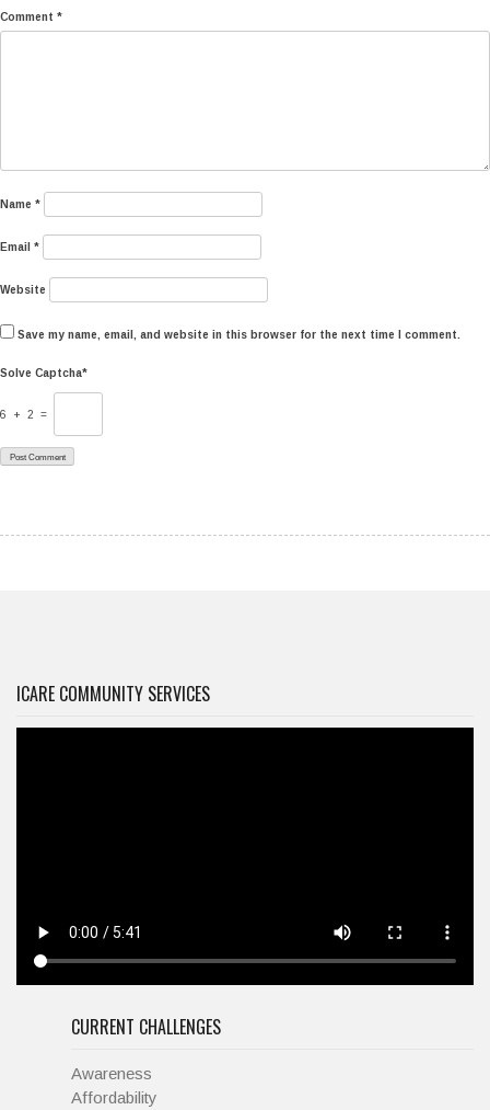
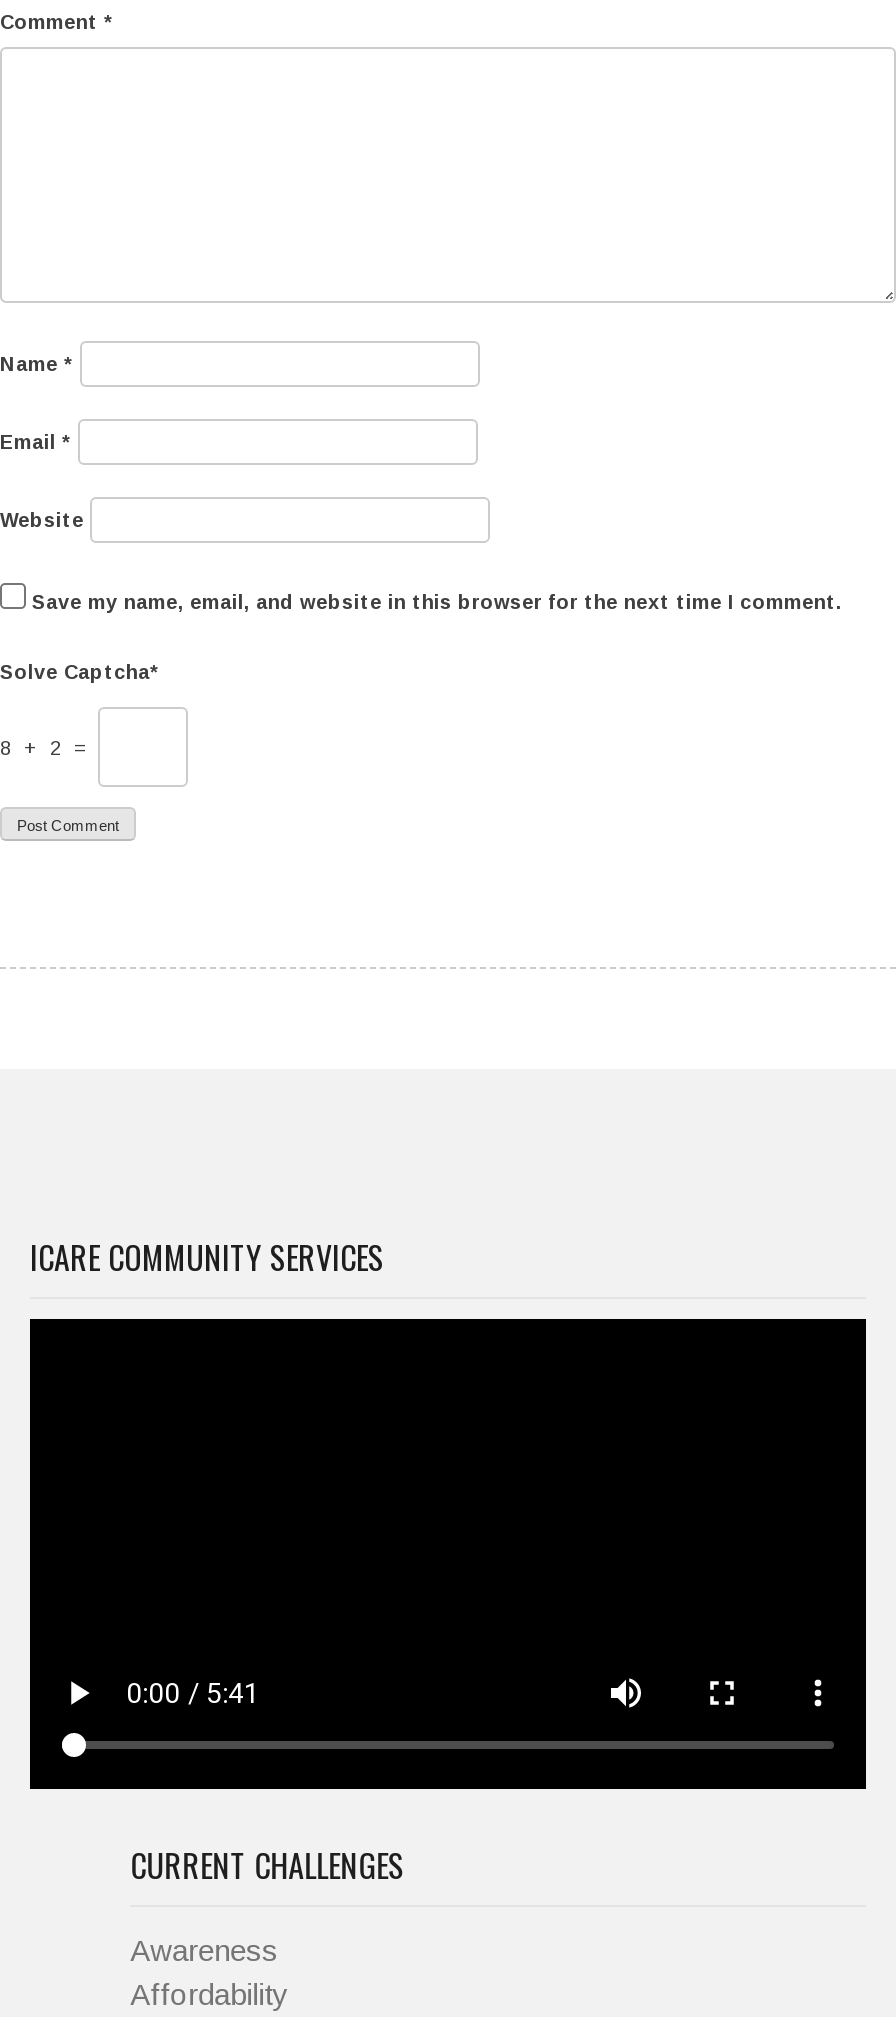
[0,409,54,421] 6 + 2 = -> [0,737,98,759] 8 + 2 =

